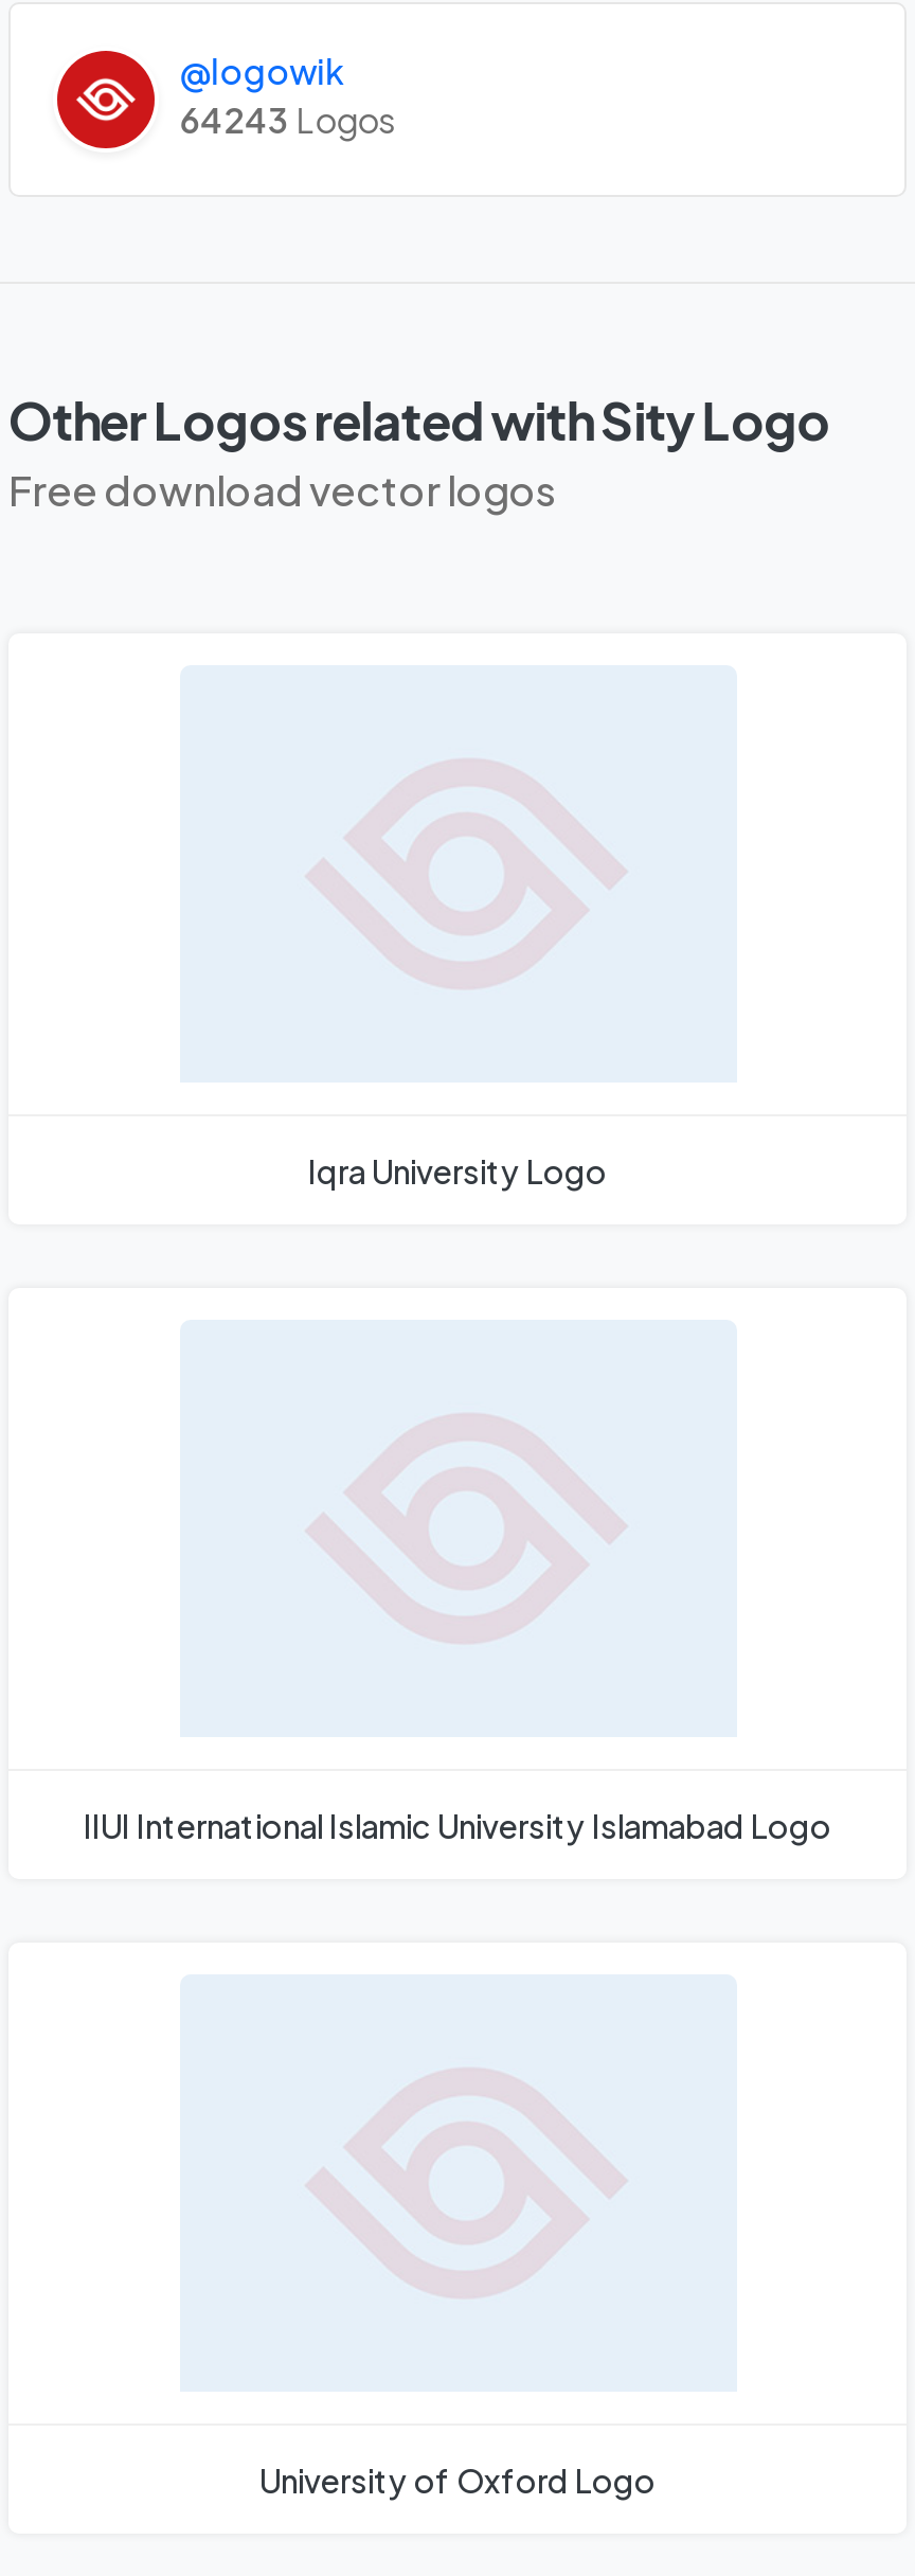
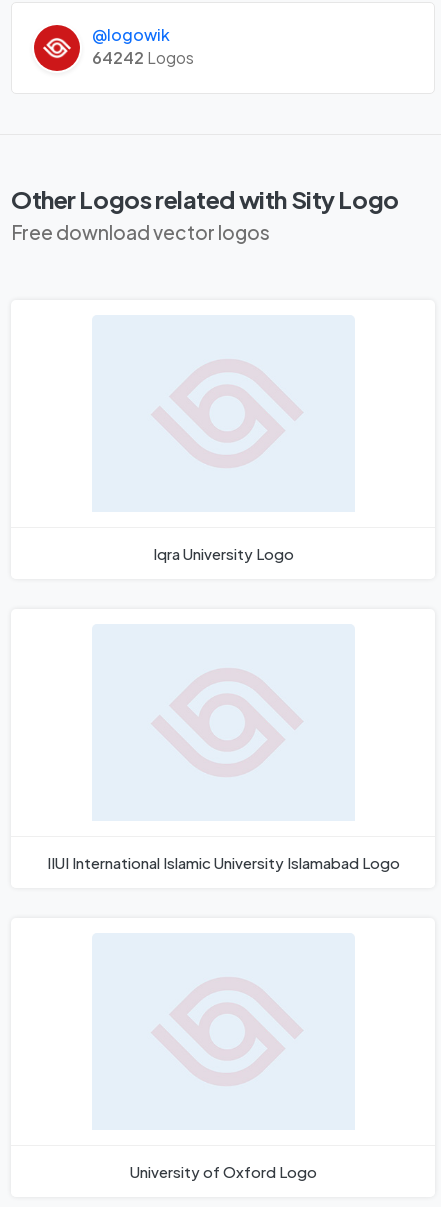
[179,98,395,143] 64243 Logos -> [92,47,194,68] 64242 Logos

